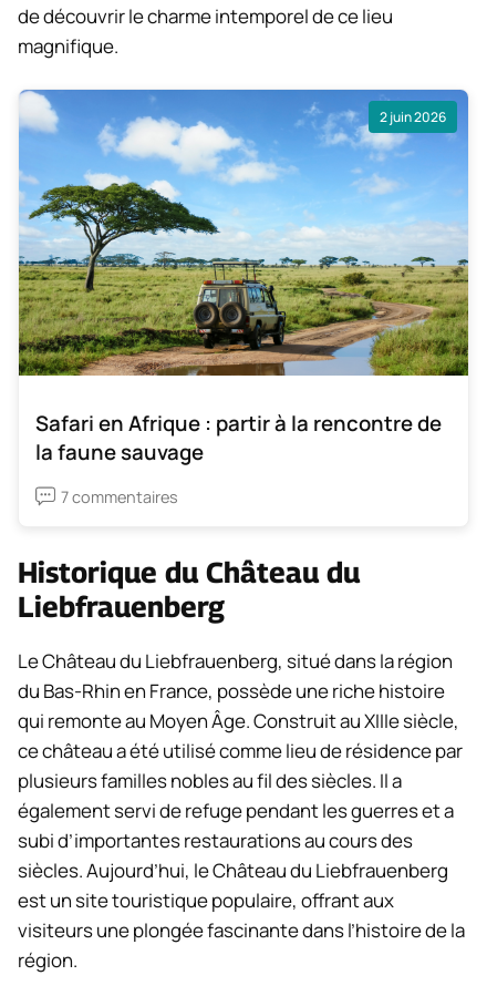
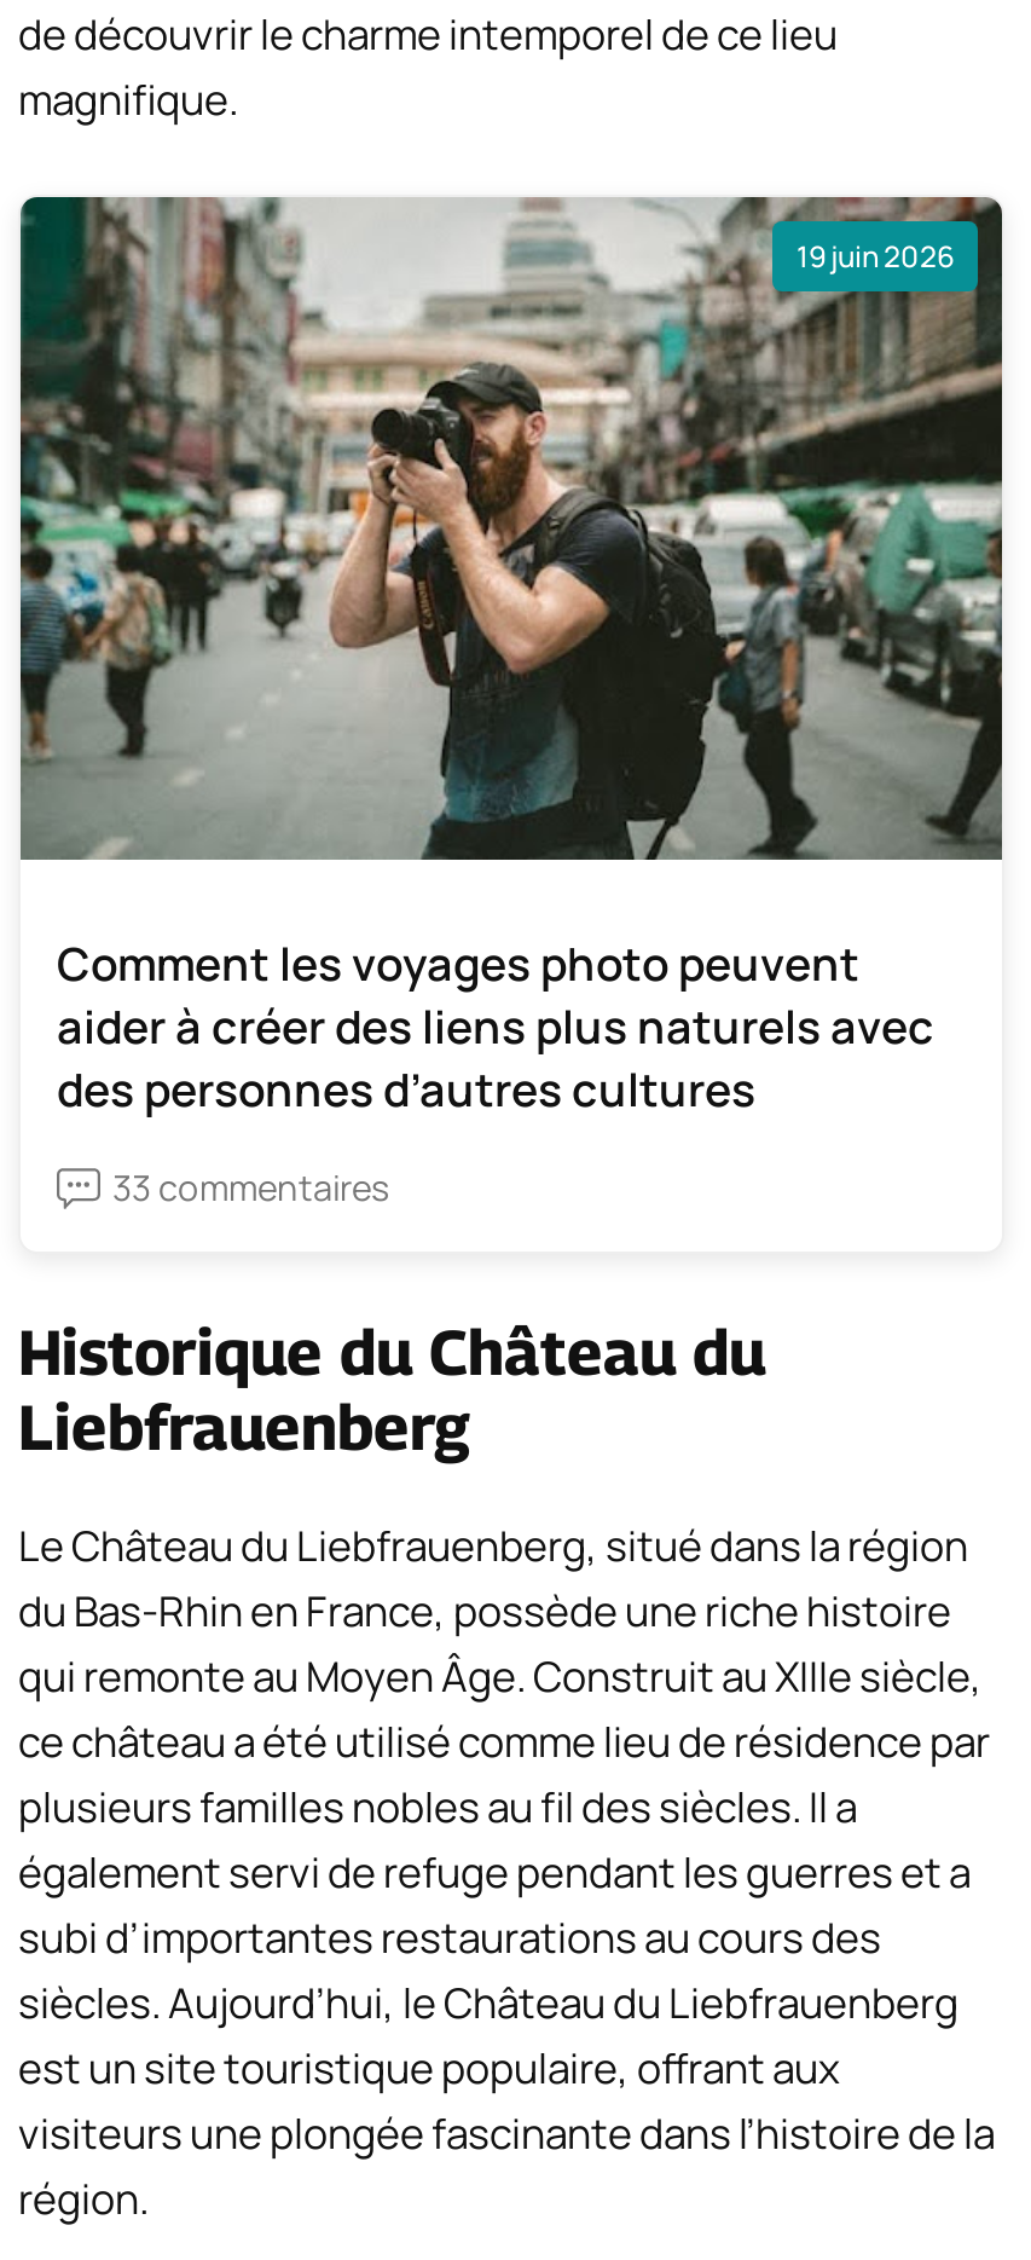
[18,89,469,377] [image] | 2 juin 2026 -> [18,193,1004,863] [image] | 19 juin 2026
[35,408,442,466] Safari en Afrique : partir à la rencontre de | la faune sauvage -> [57,933,934,1121] Comment les voyages photo peuvent | aider à créer des liens plus naturels avec | des personnes d’autres cultures
[61,486,178,507] 7 commentaires -> [112,1165,390,1211] 33 commentaires

